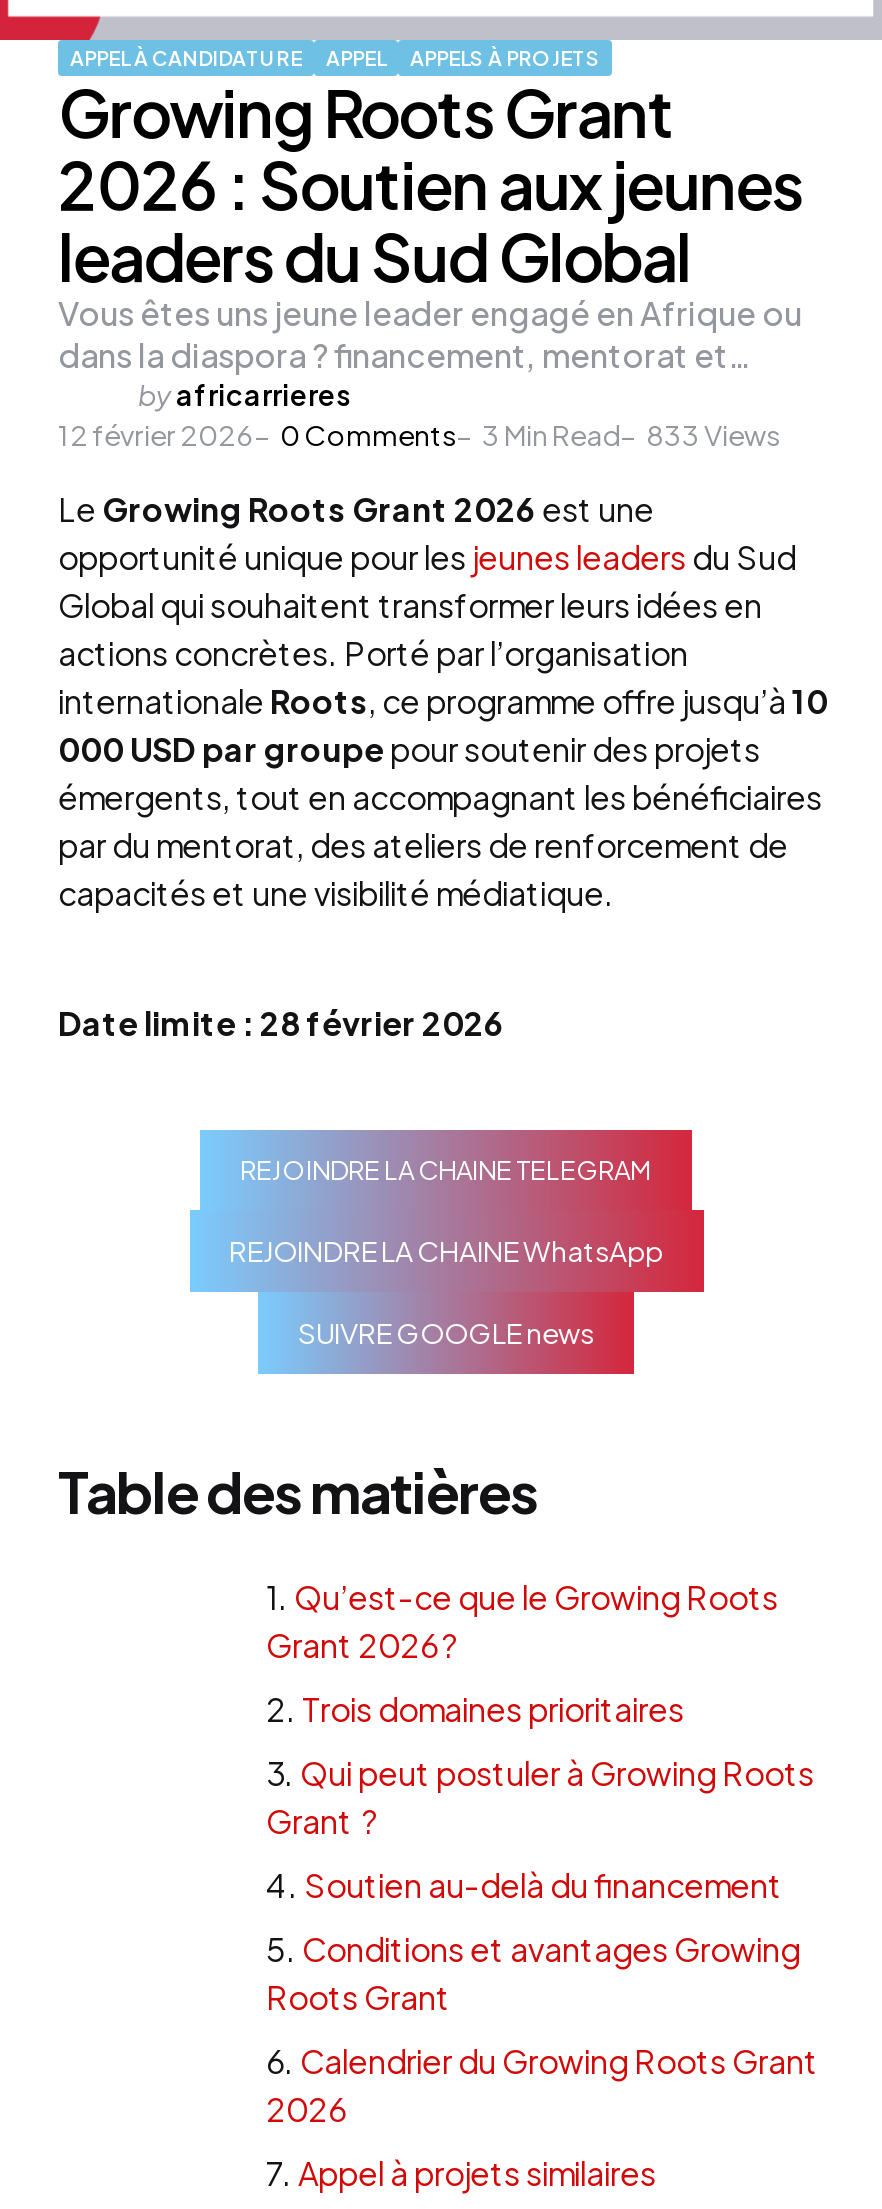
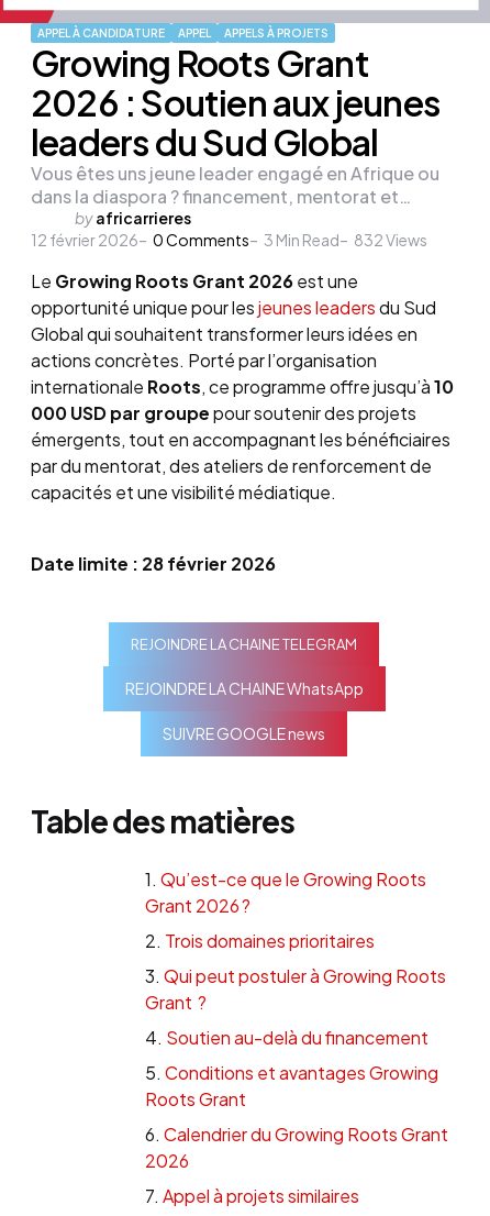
[646,415,780,451] 833 Views -> [354,229,427,249] 832 Views

